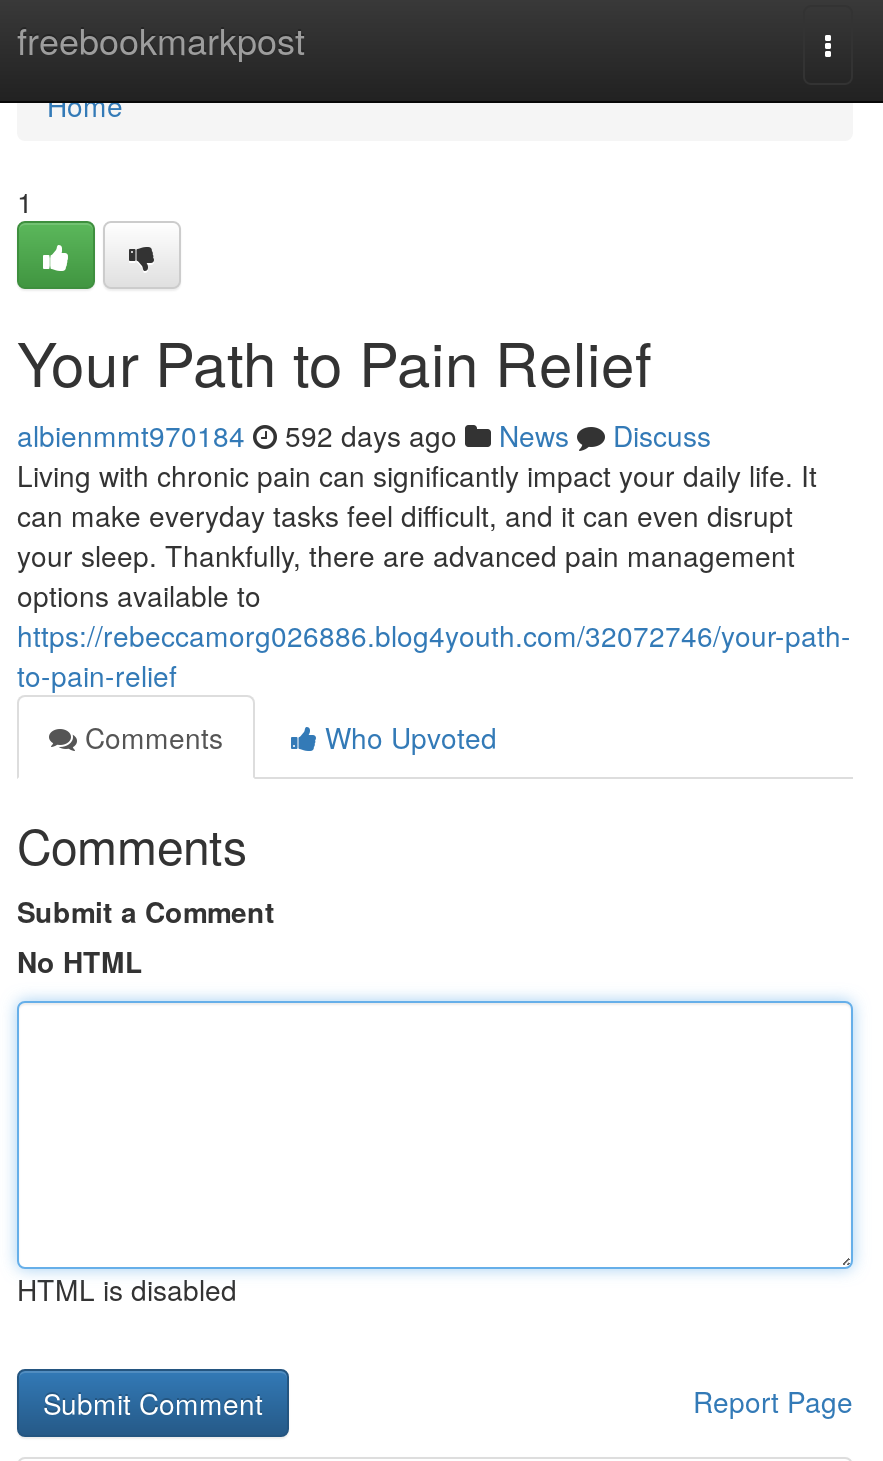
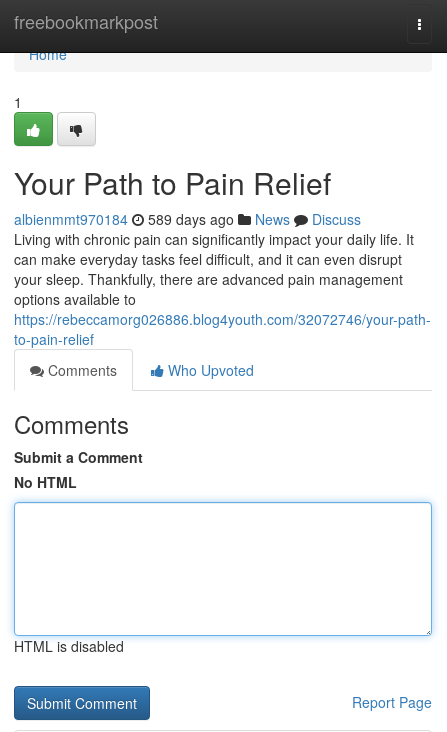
[17,415,711,455] albienmmt970184 592 days ago News Discuss -> [14,209,361,229] albienmmt970184 589 days ago News Discuss

